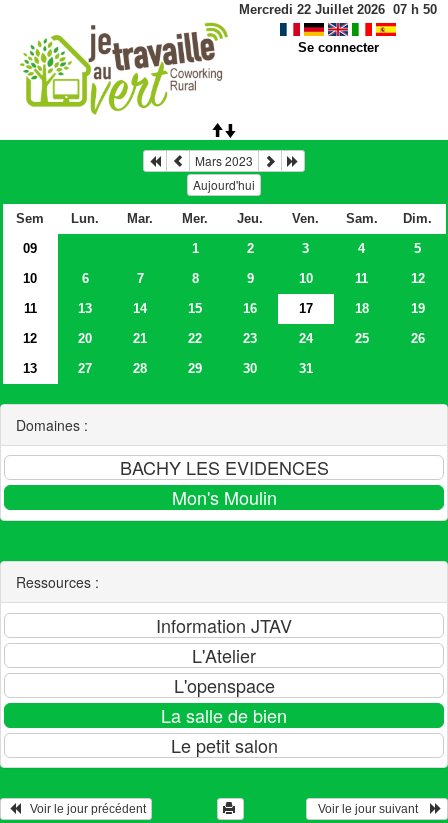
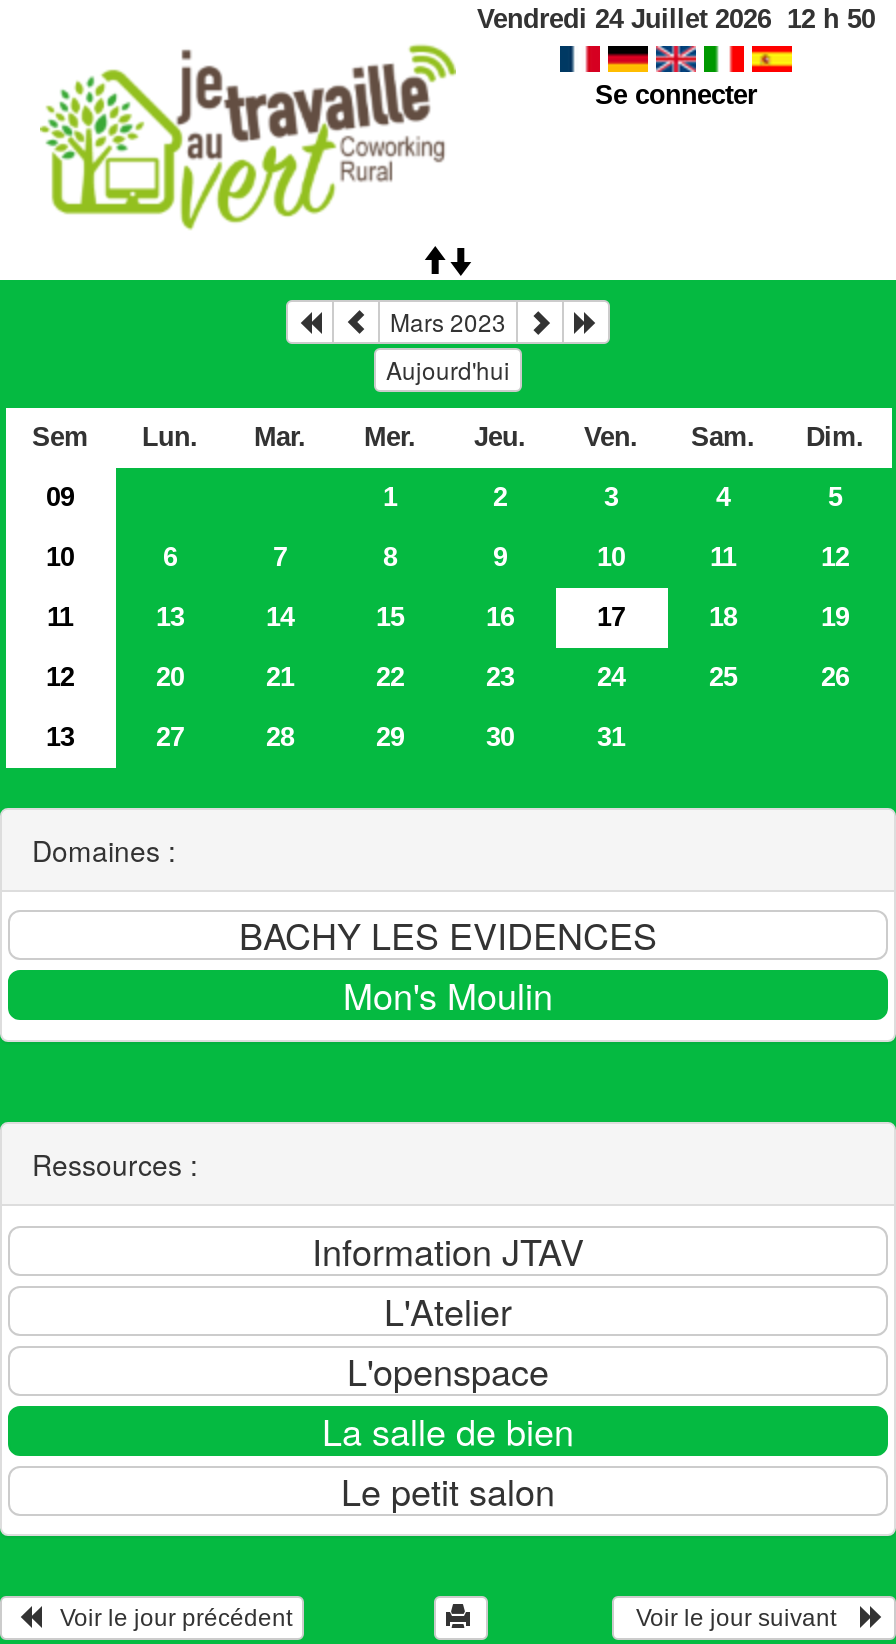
[239,2,437,17] Mercredi 22 Juillet 2026 07 h 50 -> [477,4,875,34] Vendredi 24 Juillet 2026 12 h 50

